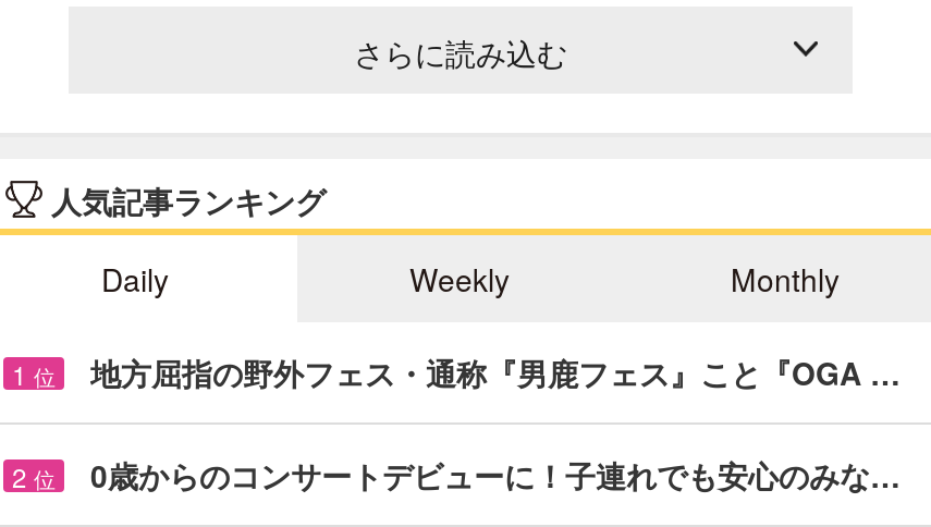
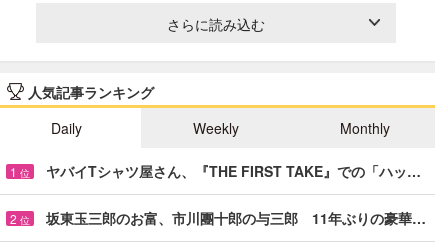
[90,350,901,394] 地方屈指の野外フェス・通称『男鹿フェス』こと『OGA … -> [46,161,421,181] ヤバイTシャツ屋さん、『THE FIRST TAKE』での「ハッ…
[90,453,901,496] 0歳からのコンサートデビューに！子連れでも安心のみな… -> [46,208,426,228] 坂東玉三郎のお富、市川團十郎の与三郎 11年ぶりの豪華…

